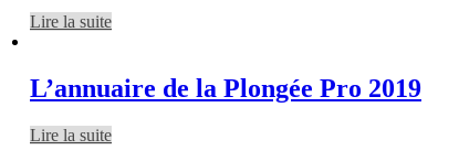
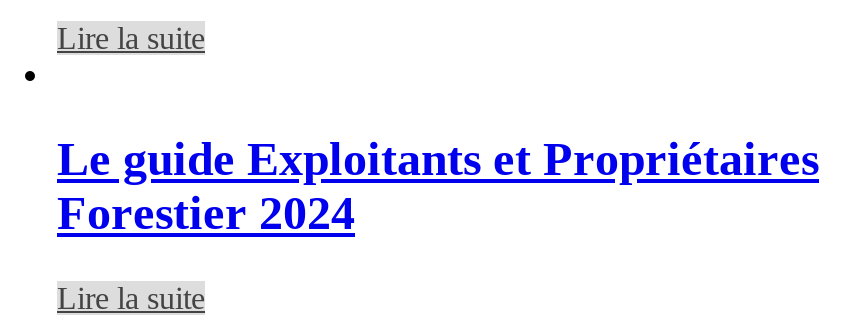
[30,74,421,103] L’annuaire de la Plongée Pro 2019 -> [57,134,819,240] Le guide Exploitants et Propriétaires | Forestier 2024

